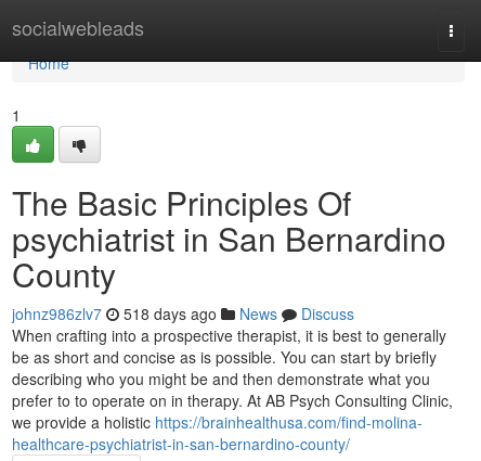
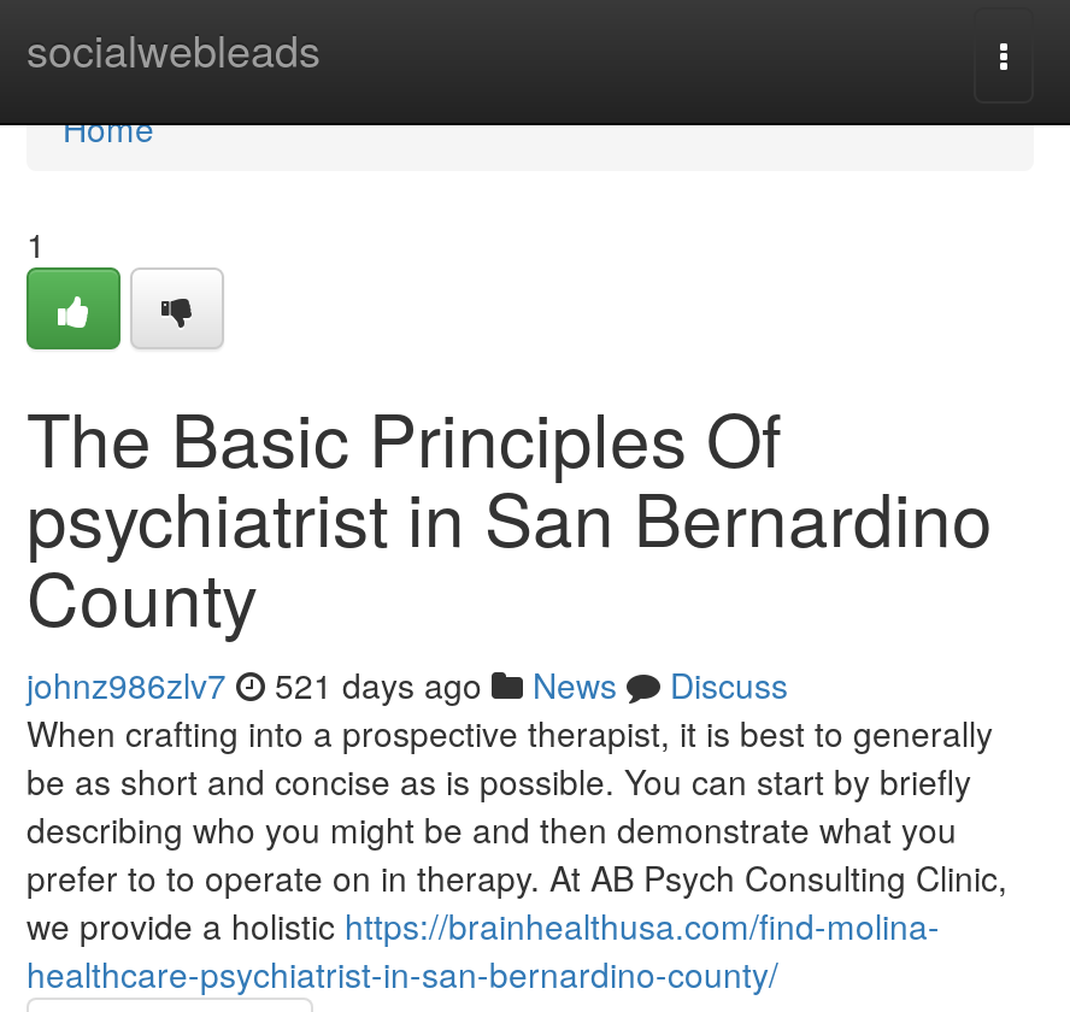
[12,303,354,324] johnz986zlv7 518 days ago News Discuss -> [27,660,788,708] johnz986zlv7 521 days ago News Discuss

